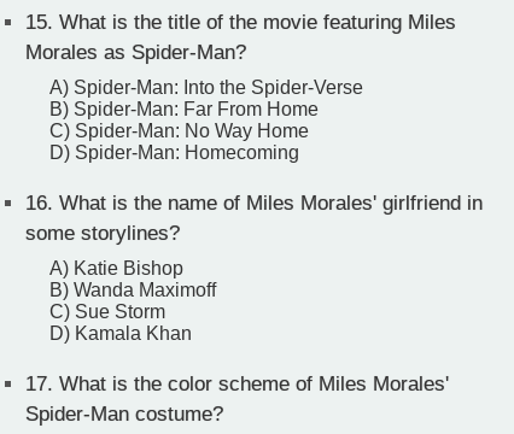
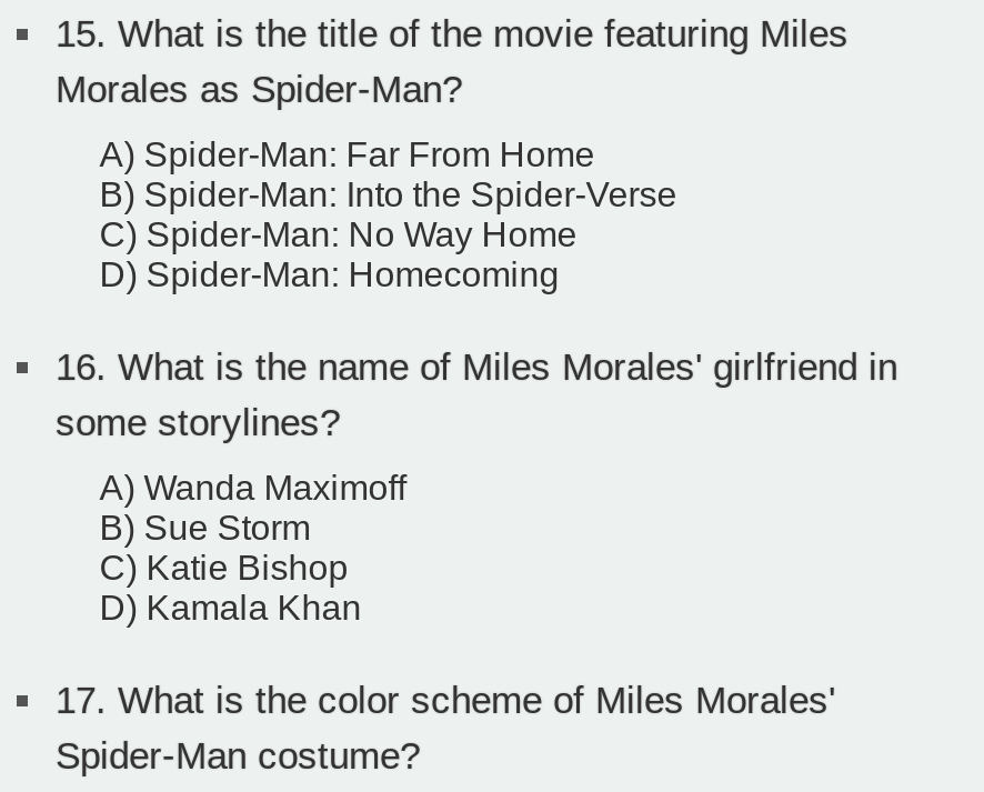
[50,77,364,98] A) Spider-Man: Into the Spider-Verse -> [100,136,595,174] A) Spider-Man: Far From Home
[50,99,319,119] B) Spider-Man: Far From Home -> [100,176,677,213] B) Spider-Man: Into the Spider-Verse
[50,258,184,279] A) Katie Bishop -> [100,469,406,507] A) Wanda Maximoff
[50,280,216,301] B) Wanda Maximoff -> [100,509,311,547] B) Sue Storm
[50,302,166,322] C) Sue Storm -> [100,549,348,587] C) Katie Bishop

